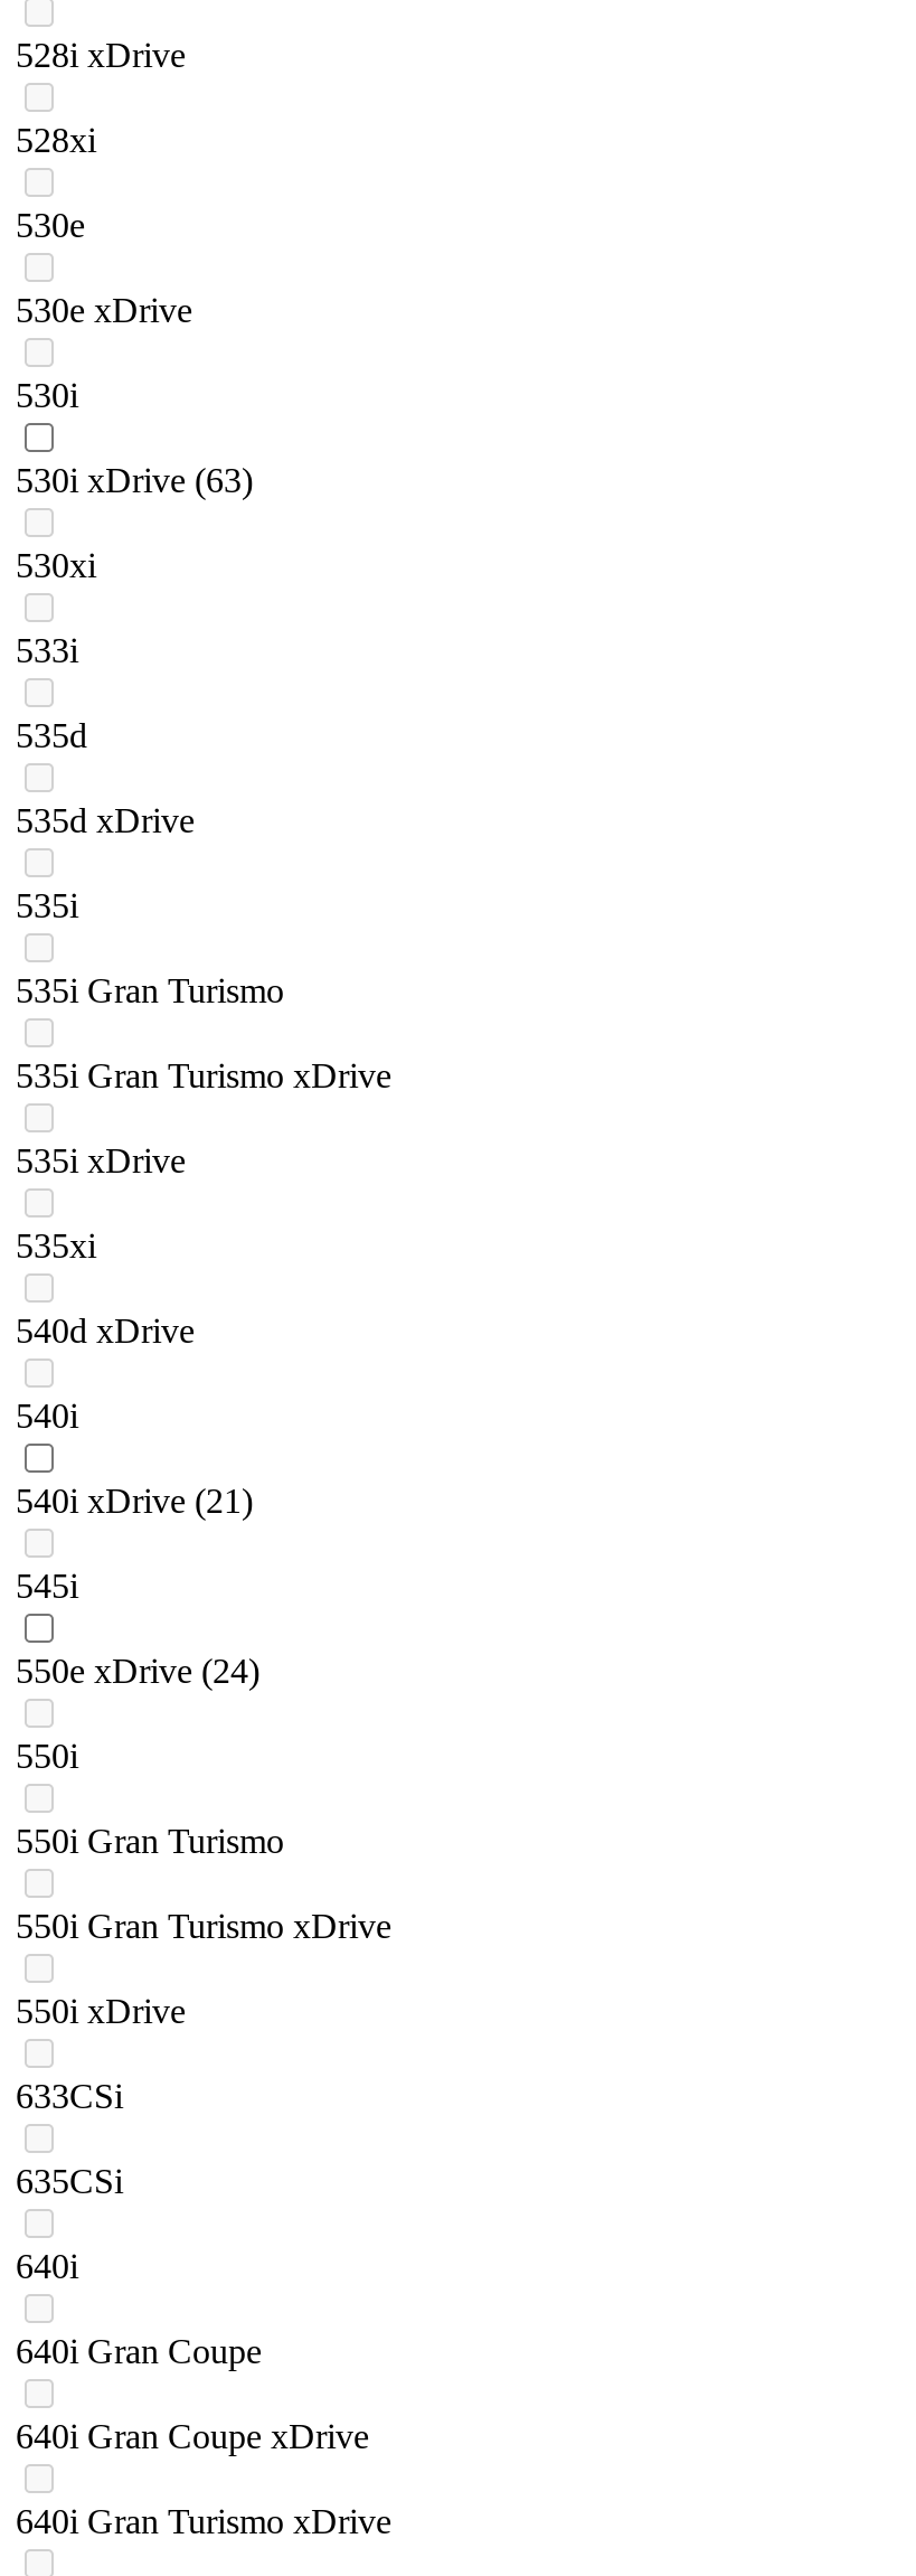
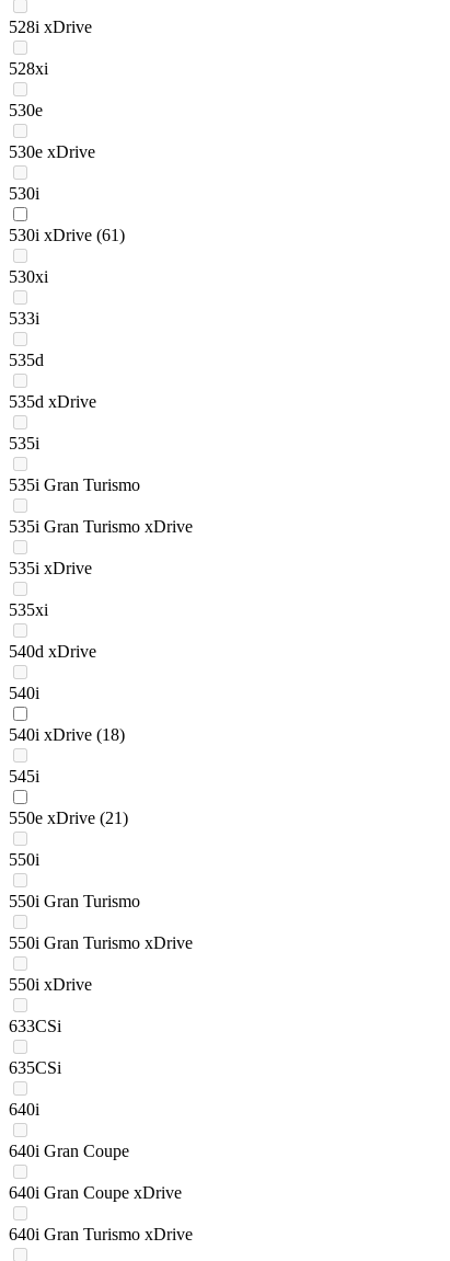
[16,462,253,500] 530i xDrive (63) -> [9,226,125,245] 530i xDrive (61)
[16,1482,253,1521] 540i xDrive (21) -> [9,726,125,744] 540i xDrive (18)
[16,1653,259,1691] 550e xDrive (24) -> [9,809,128,828] 550e xDrive (21)

